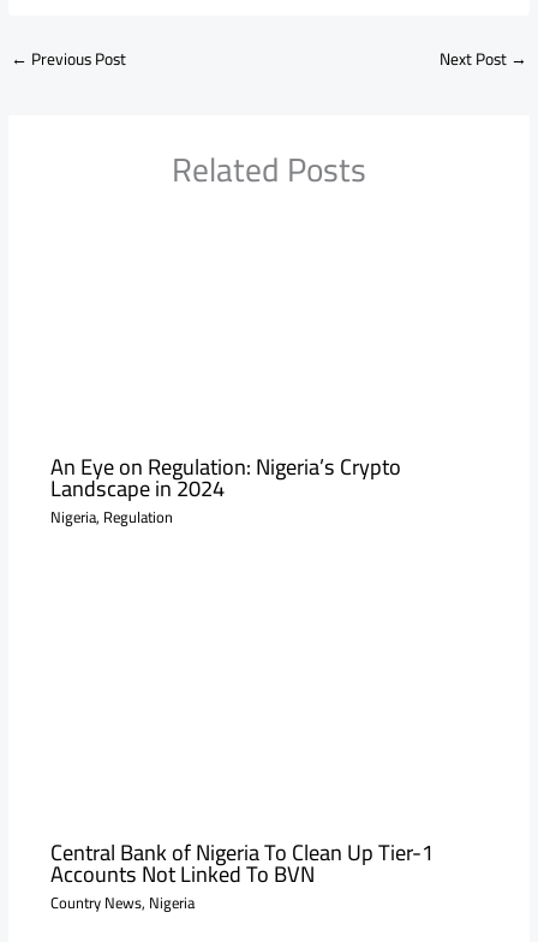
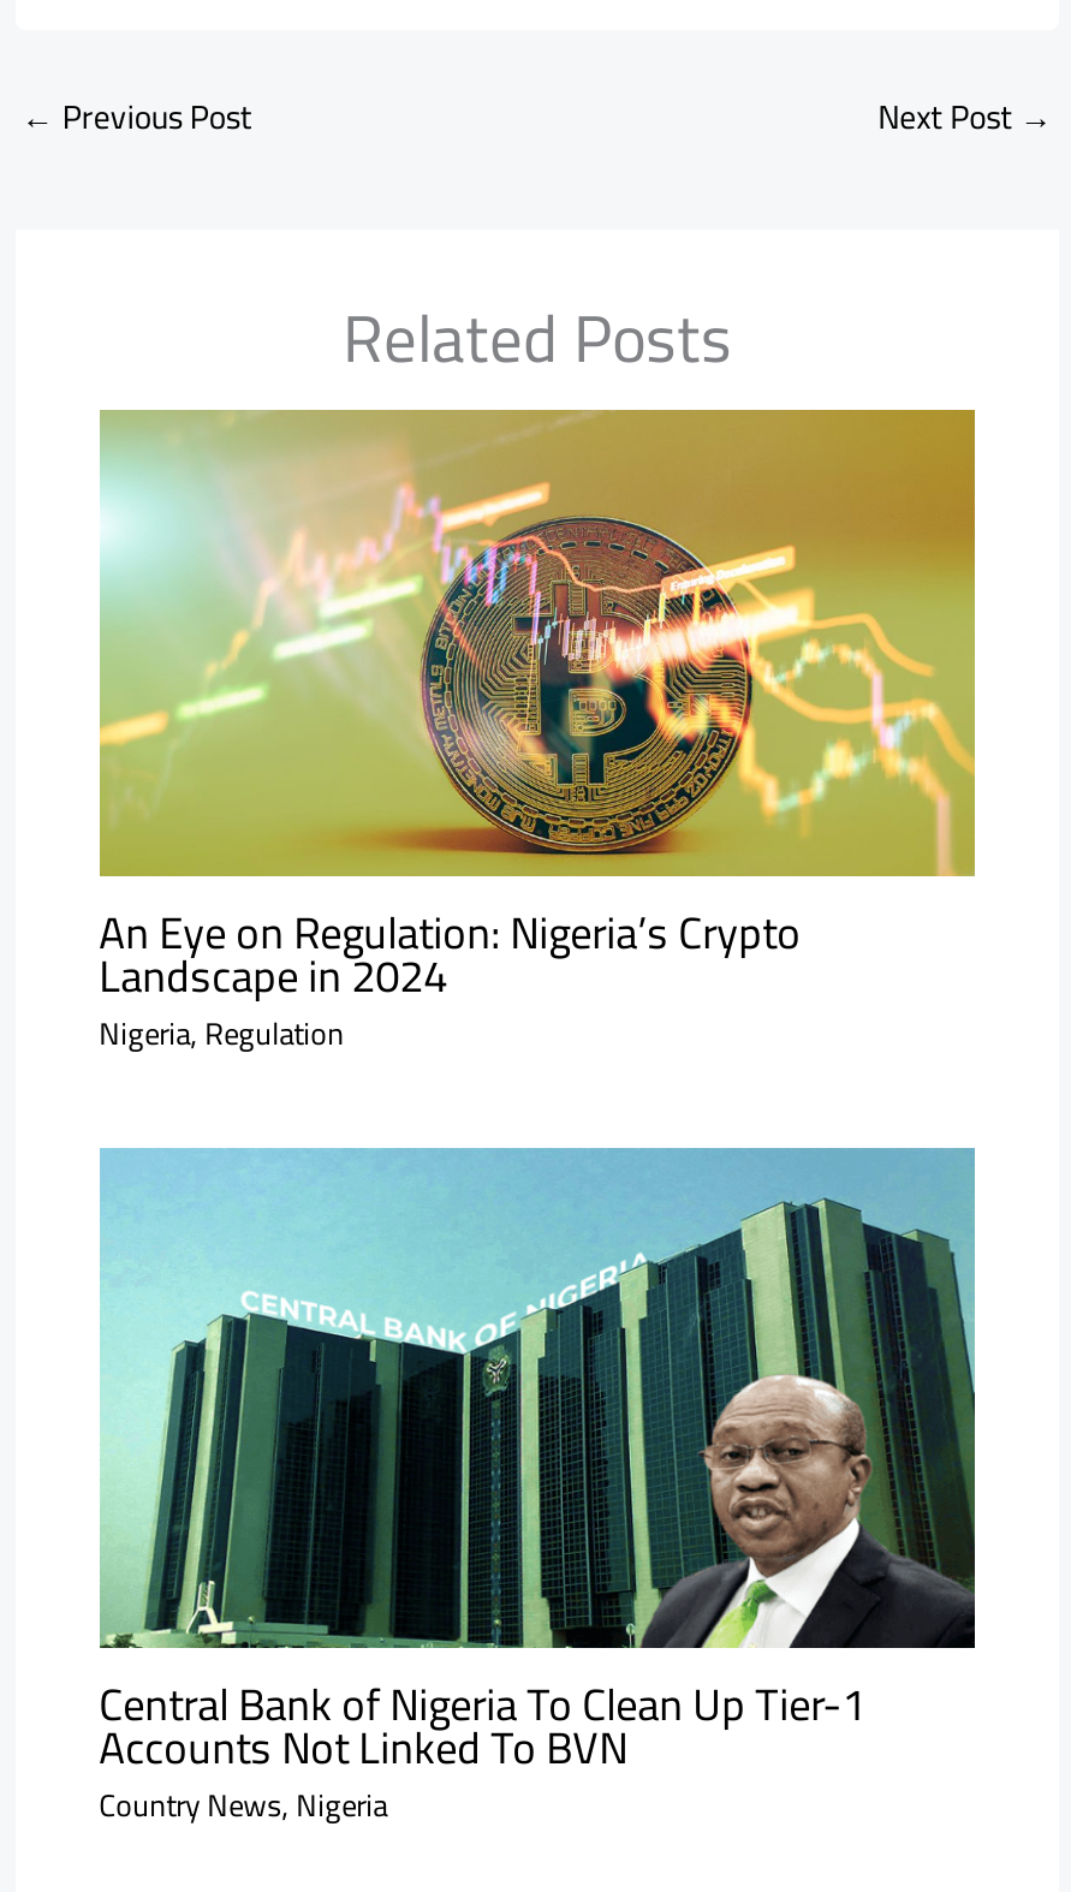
none -> [97,407,977,879] [image]
none -> [97,1146,977,1650] [image]

